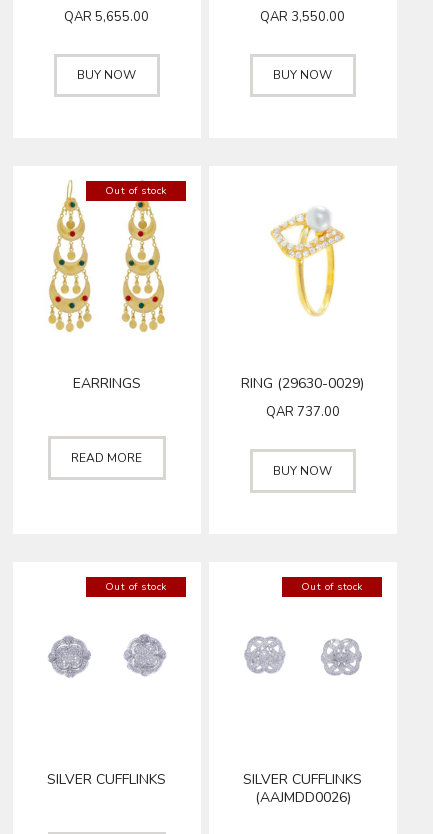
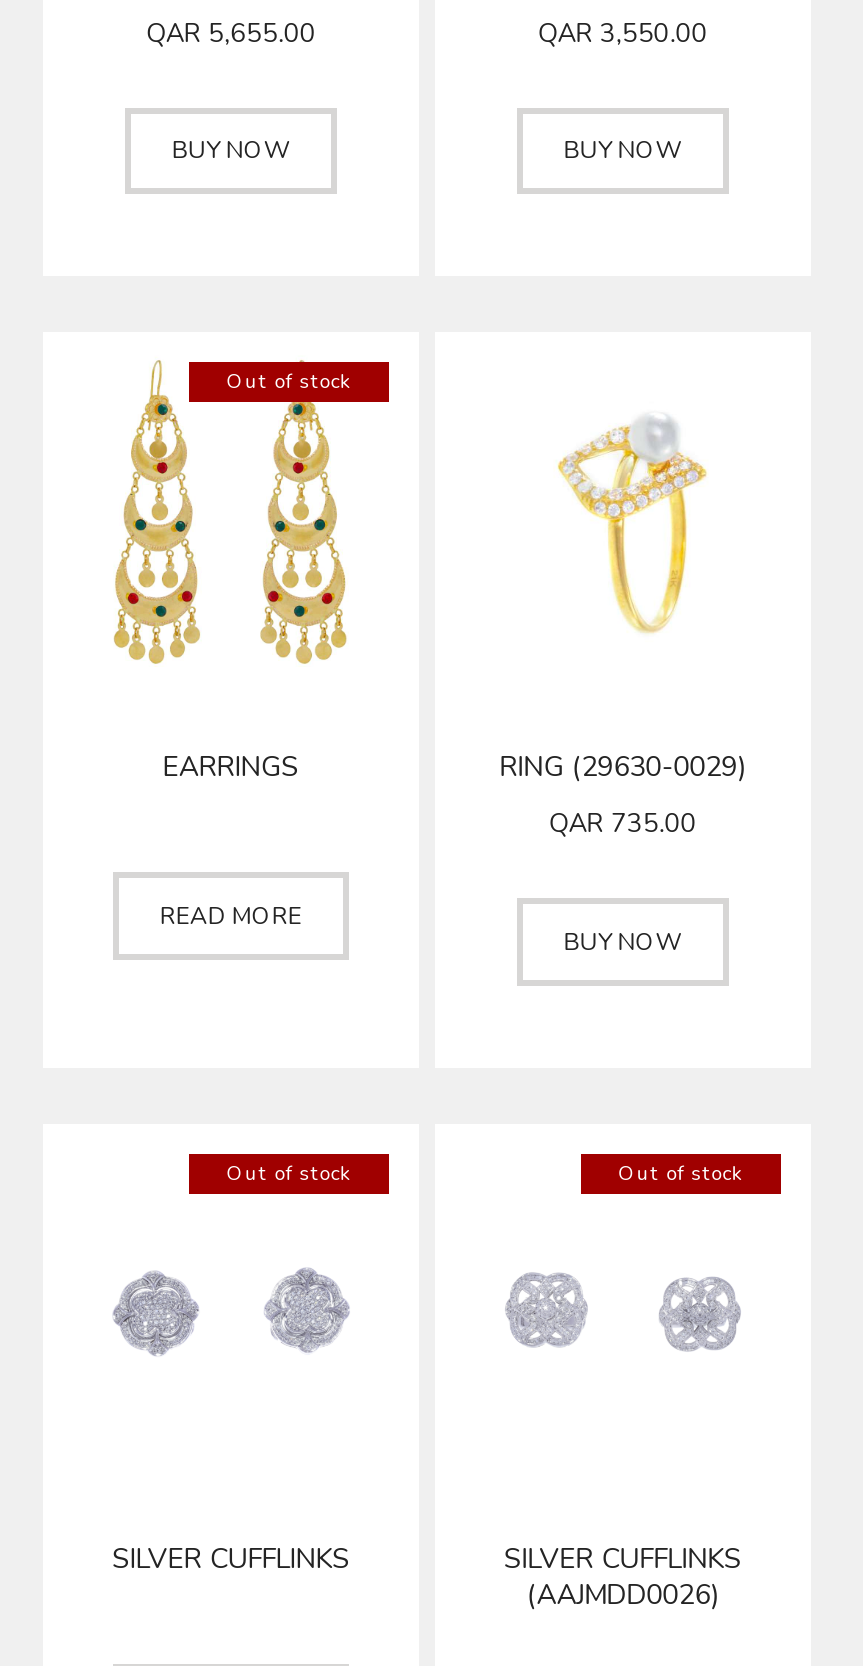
[266,403,340,421] QAR 737.00 -> [548,807,696,843] QAR 735.00

